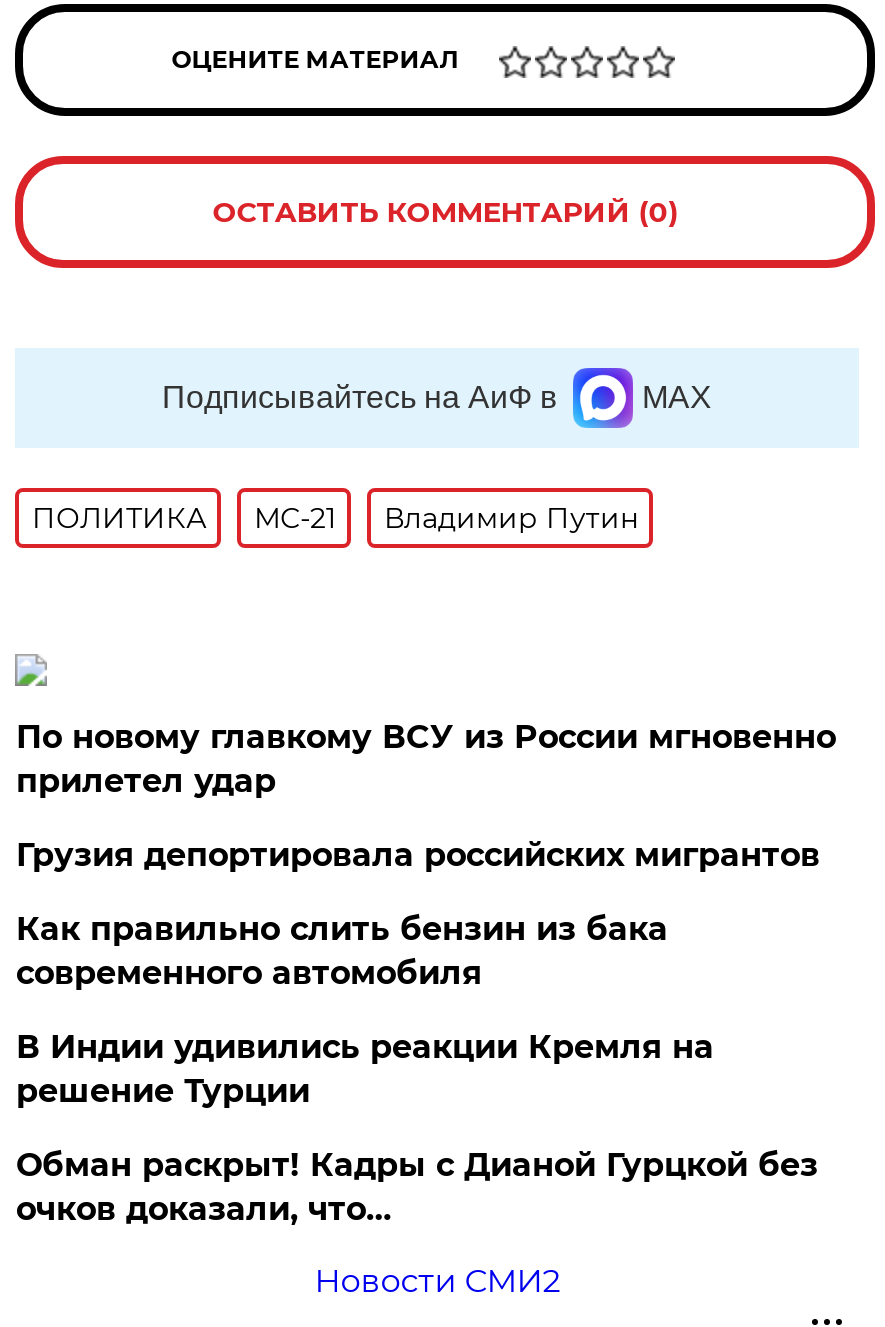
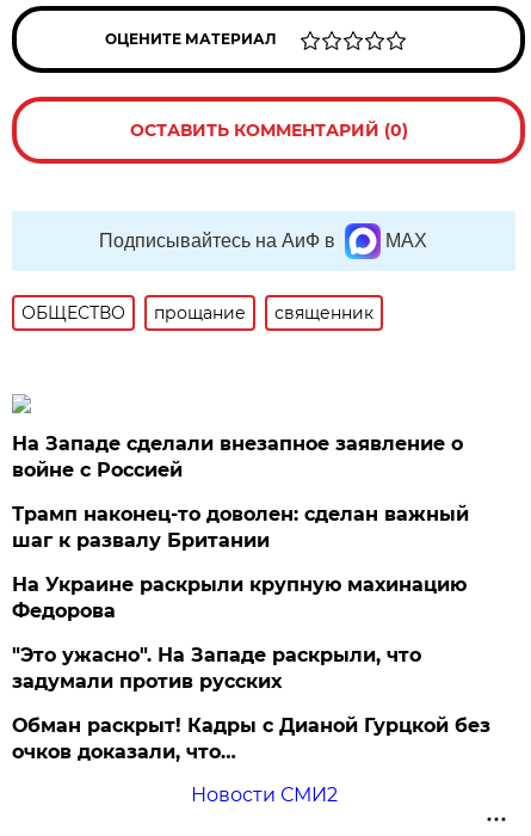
[32,500,638,536] ПОЛИТИКА | МС-21 | Владимир Путин -> [22,302,374,324] ОБЩЕСТВО | прощание | священник
[16,718,836,800] По новому главкому ВСУ из России мгновенно | прилетел удар -> [12,432,463,481] На Западе сделали внезапное заявление о | войне с Россией
[16,836,820,874] Грузия депортировала российских мигрантов -> [12,503,469,552] Трамп наконец-то доволен: сделан важный | шаг к развалу Британии
[16,910,668,992] Как правильно слить бензин из бака | современного автомобиля -> [12,573,467,622] На Украине раскрыли крупную махинацию | Федорова
[16,1028,714,1110] В Индии удивились реакции Кремля на | решение Турции -> [12,644,422,693] "Это ужасно". На Западе раскрыли, что | задумали против русских

